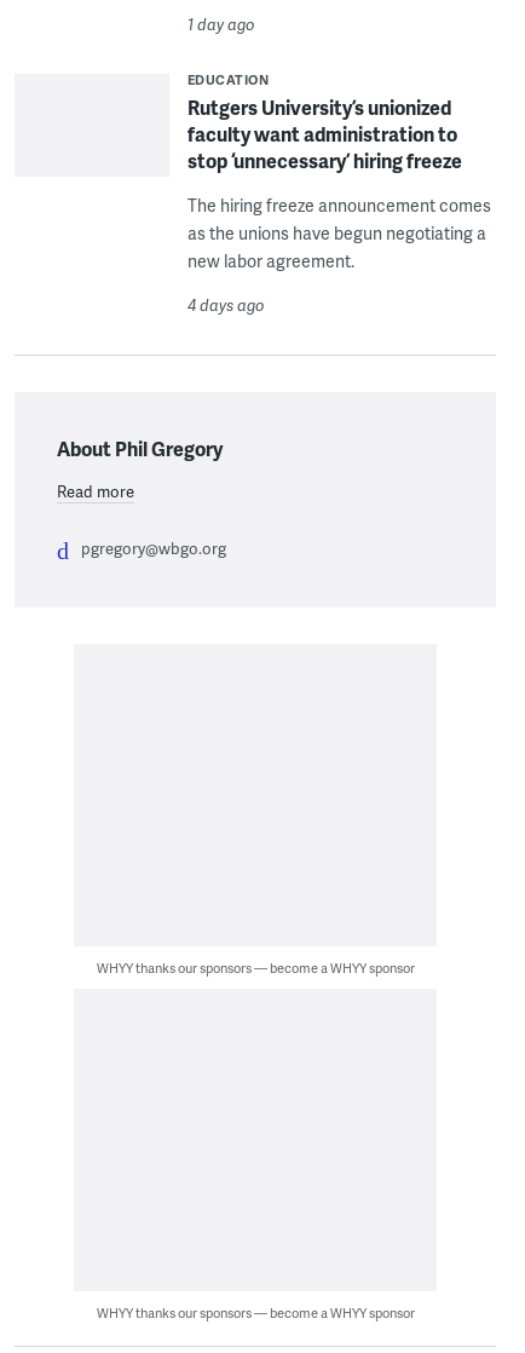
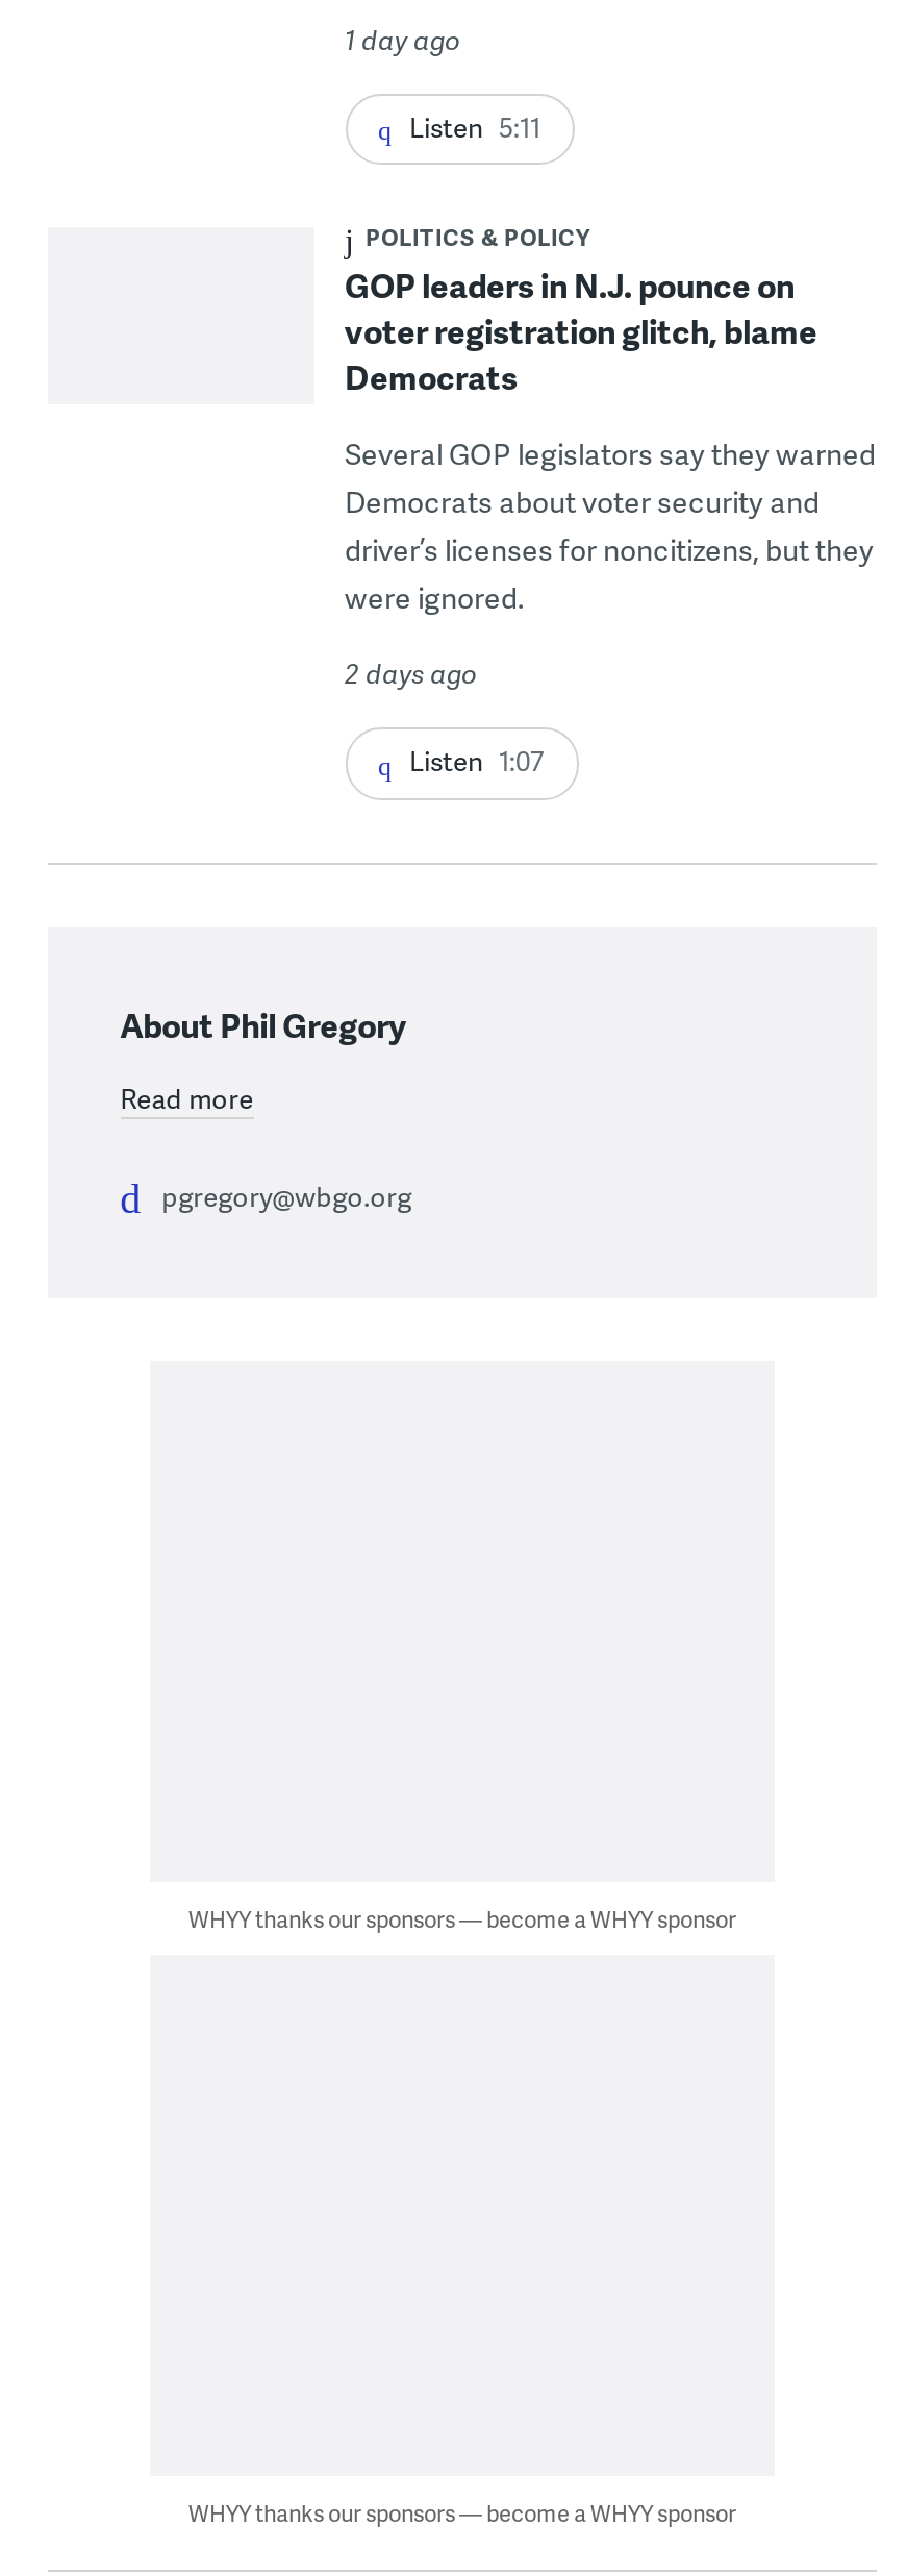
[187,71,491,316] EDUCATION | Rutgers University’s unionized | faculty want administration to | stop ‘unnecessary’ hiring freeze | The hiring freeze announcement comes | as the unions have begun negotiating a | new labor agreement. | 4 days ago -> [345,109,876,780] Listen 5:11 | POLITICS & POLICY | GOP leaders in N.J. pounce on | voter registration glitch, blame | Democrats | Several GOP legislators say they warned | Democrats about voter security and | driver’s licenses for noncitizens, but they | were ignored. | 2 days ago | Listen 1:07

